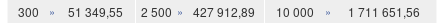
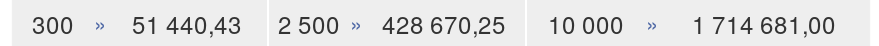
[67,3,122,20] 51 349,55 -> [132,6,242,40] 51 440,43
[140,3,254,20] 2 500 » 427 912,89 -> [278,6,506,40] 2 500 » 428 670,25
[347,3,419,20] 1 711 651,56 -> [692,6,836,40] 1 714 681,00

